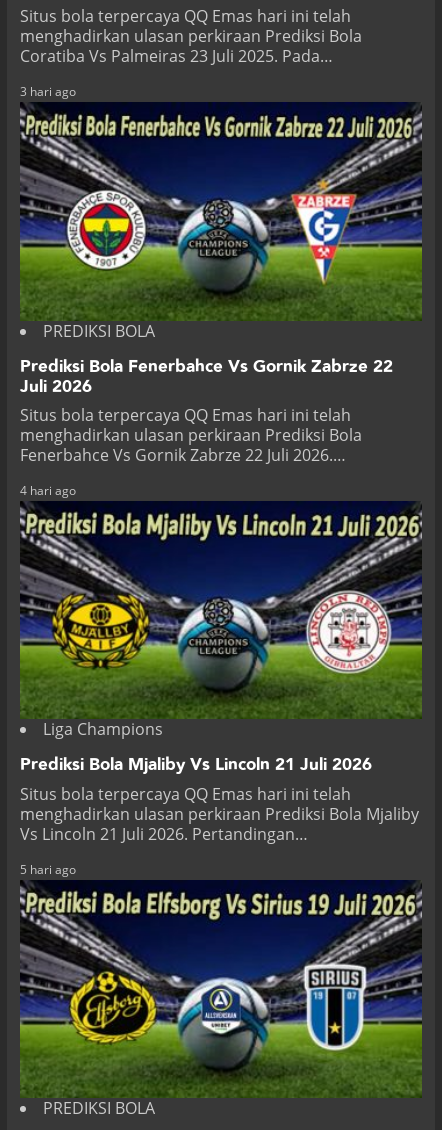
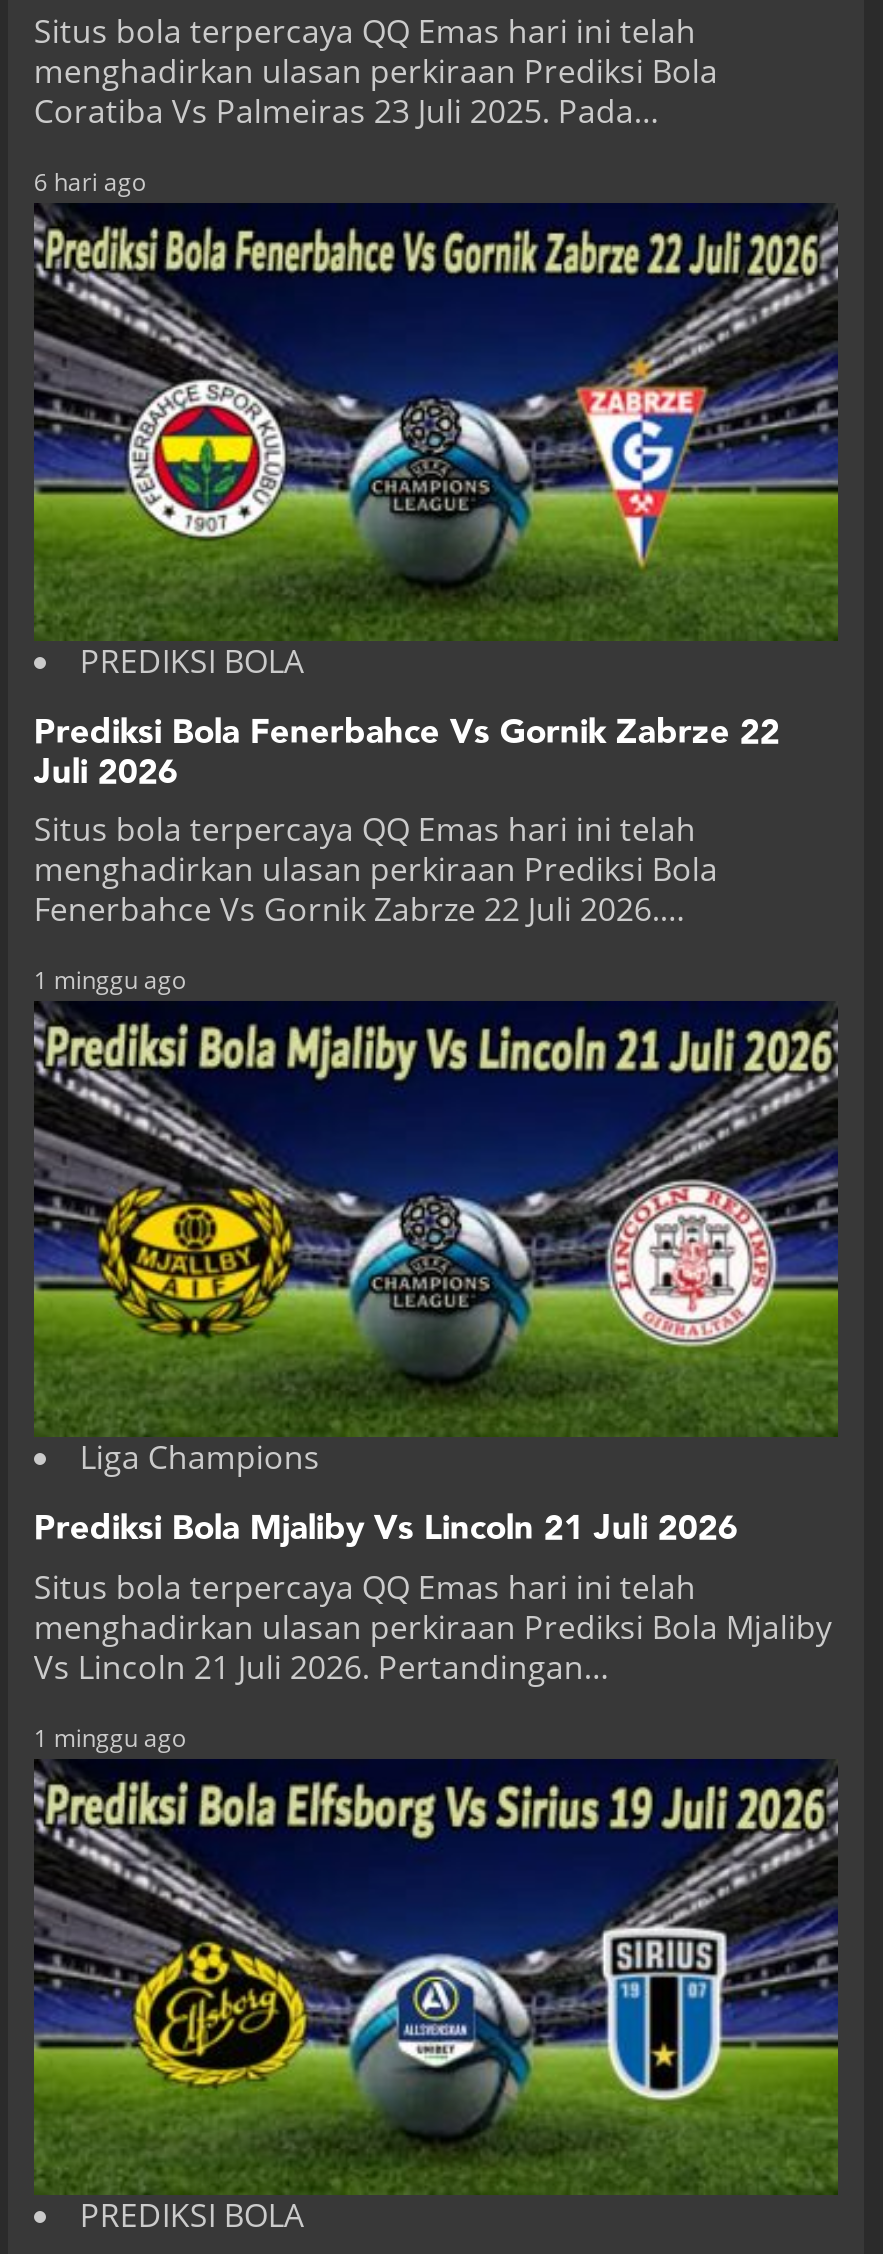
[20,83,76,100] 3 hari ago -> [34,165,146,199] 6 hari ago
[20,482,76,499] 4 hari ago -> [34,963,186,997] 1 minggu ago
[20,860,76,877] 5 hari ago -> [34,1720,186,1754] 1 minggu ago

